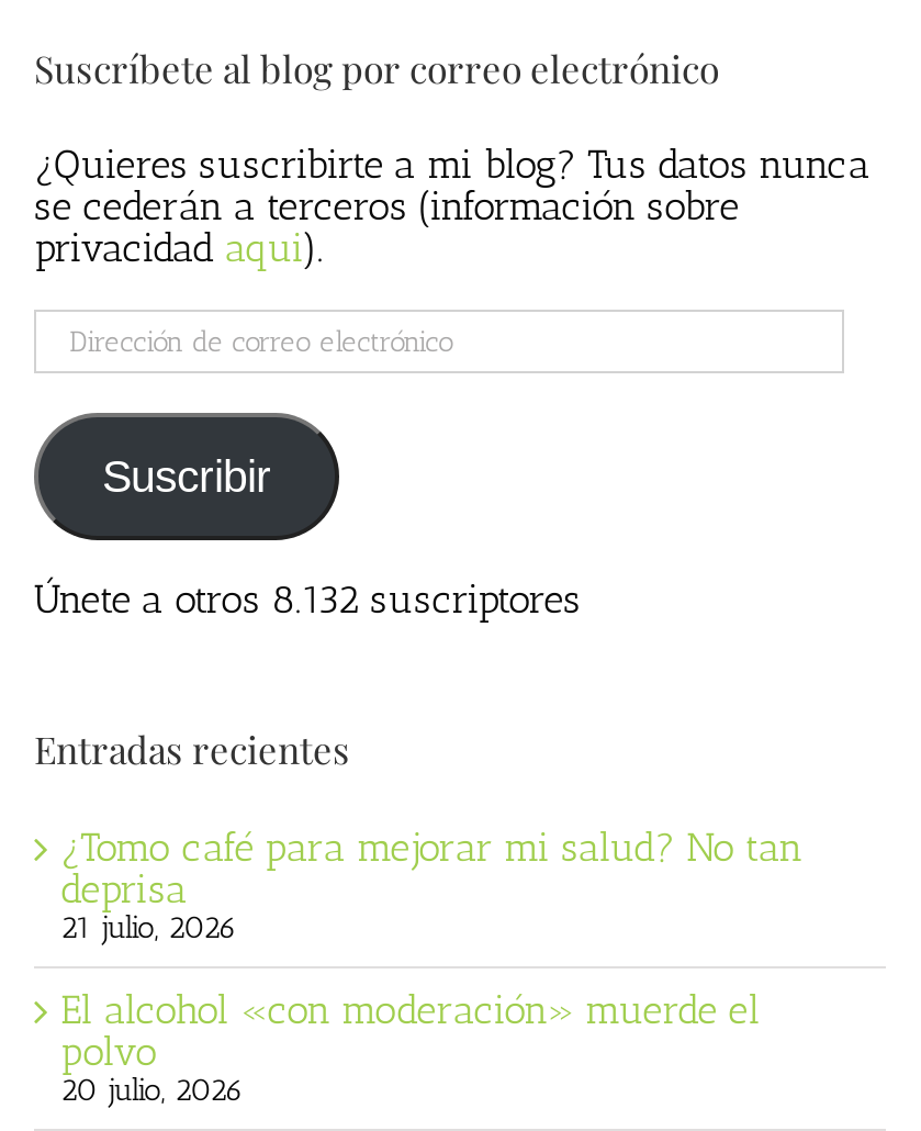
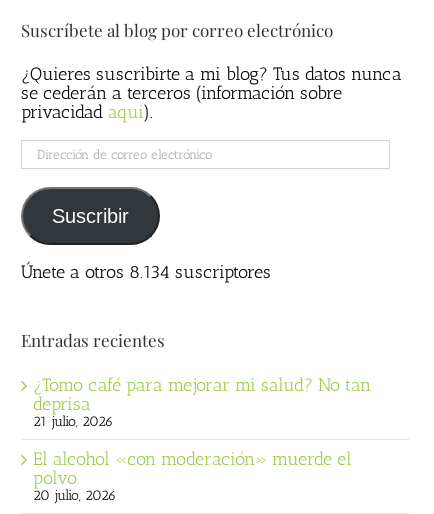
[34,576,581,624] Únete a otros 8.132 suscriptores -> [21,261,271,283] Únete a otros 8.134 suscriptores

